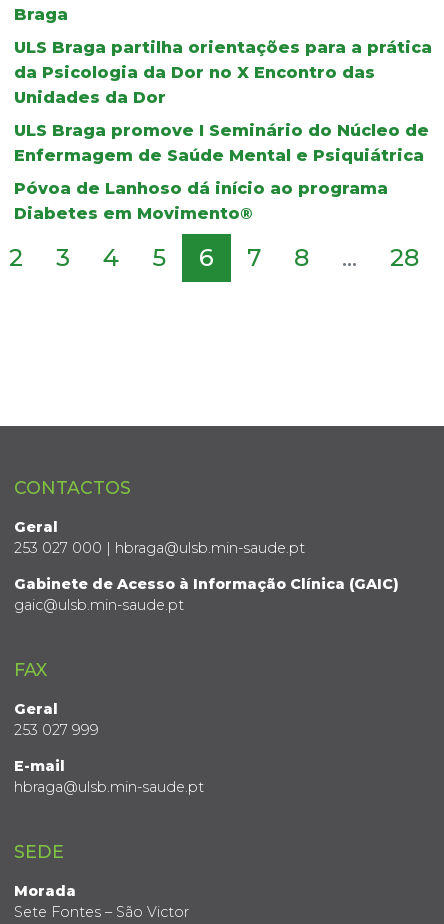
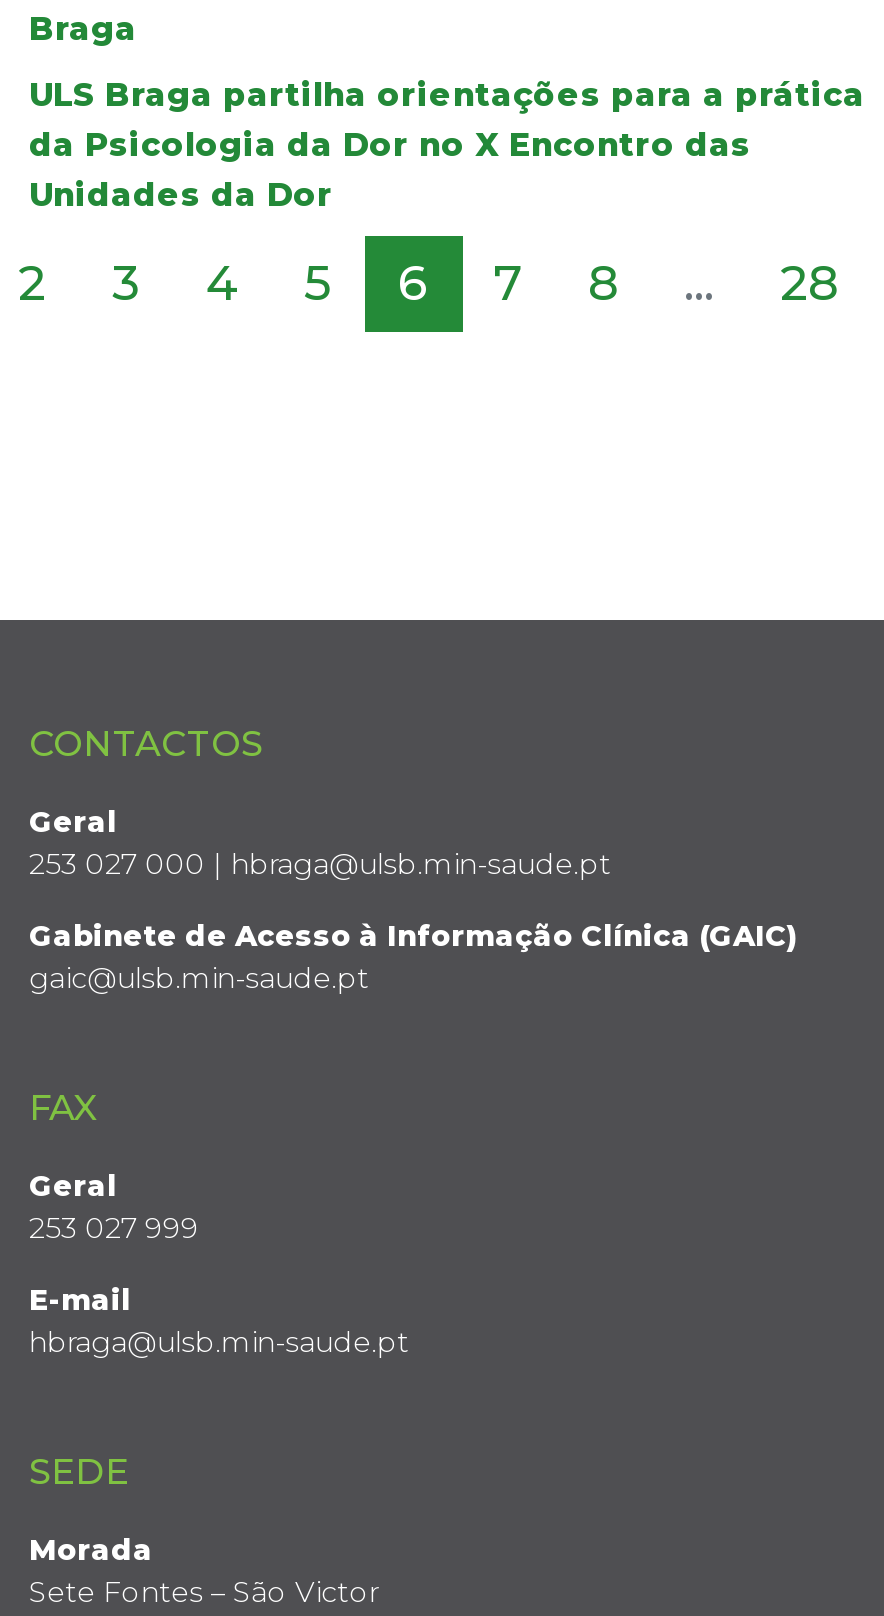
[14,120,429,222] ULS Braga promove I Seminário do Núcleo de | Enfermagem de Saúde Mental e Psiquiátrica | Póvoa de Lanhoso dá início ao programa | Diabetes em Movimento® -> none

